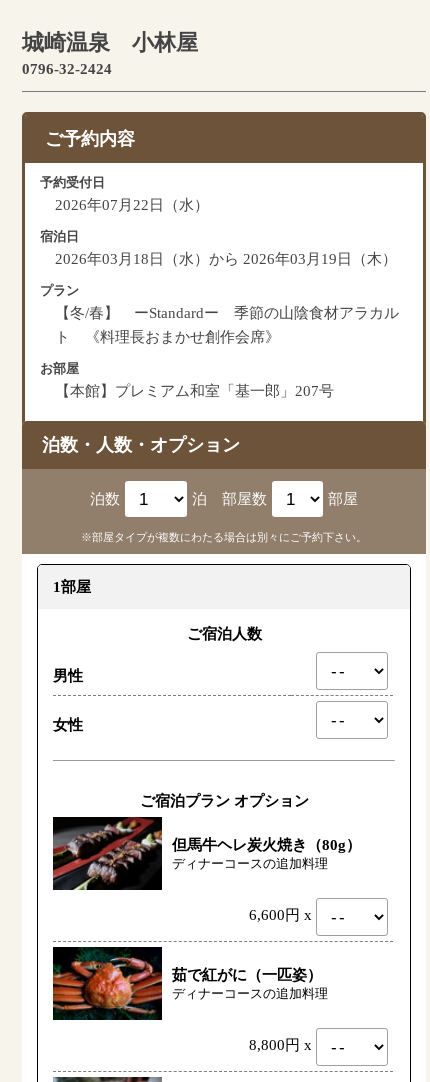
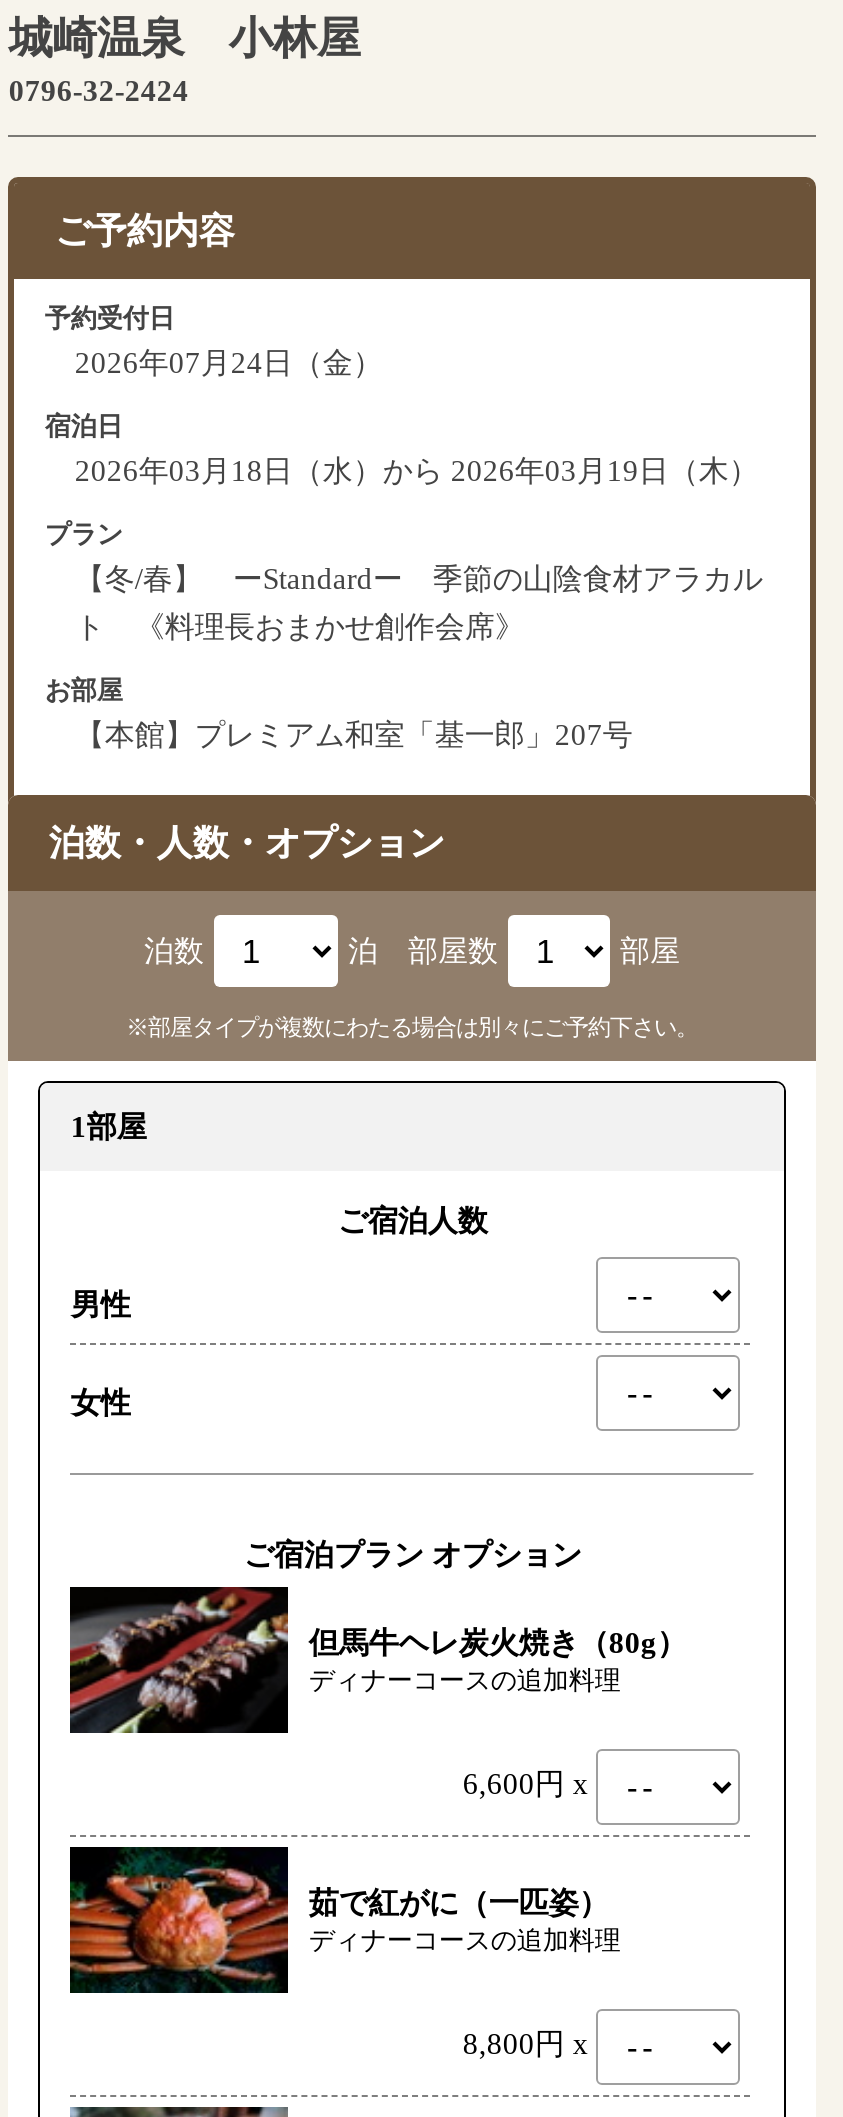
[55,197,209,213] 2026年07月22日（水） -> [75,347,383,379] 2026年07月24日（金）

